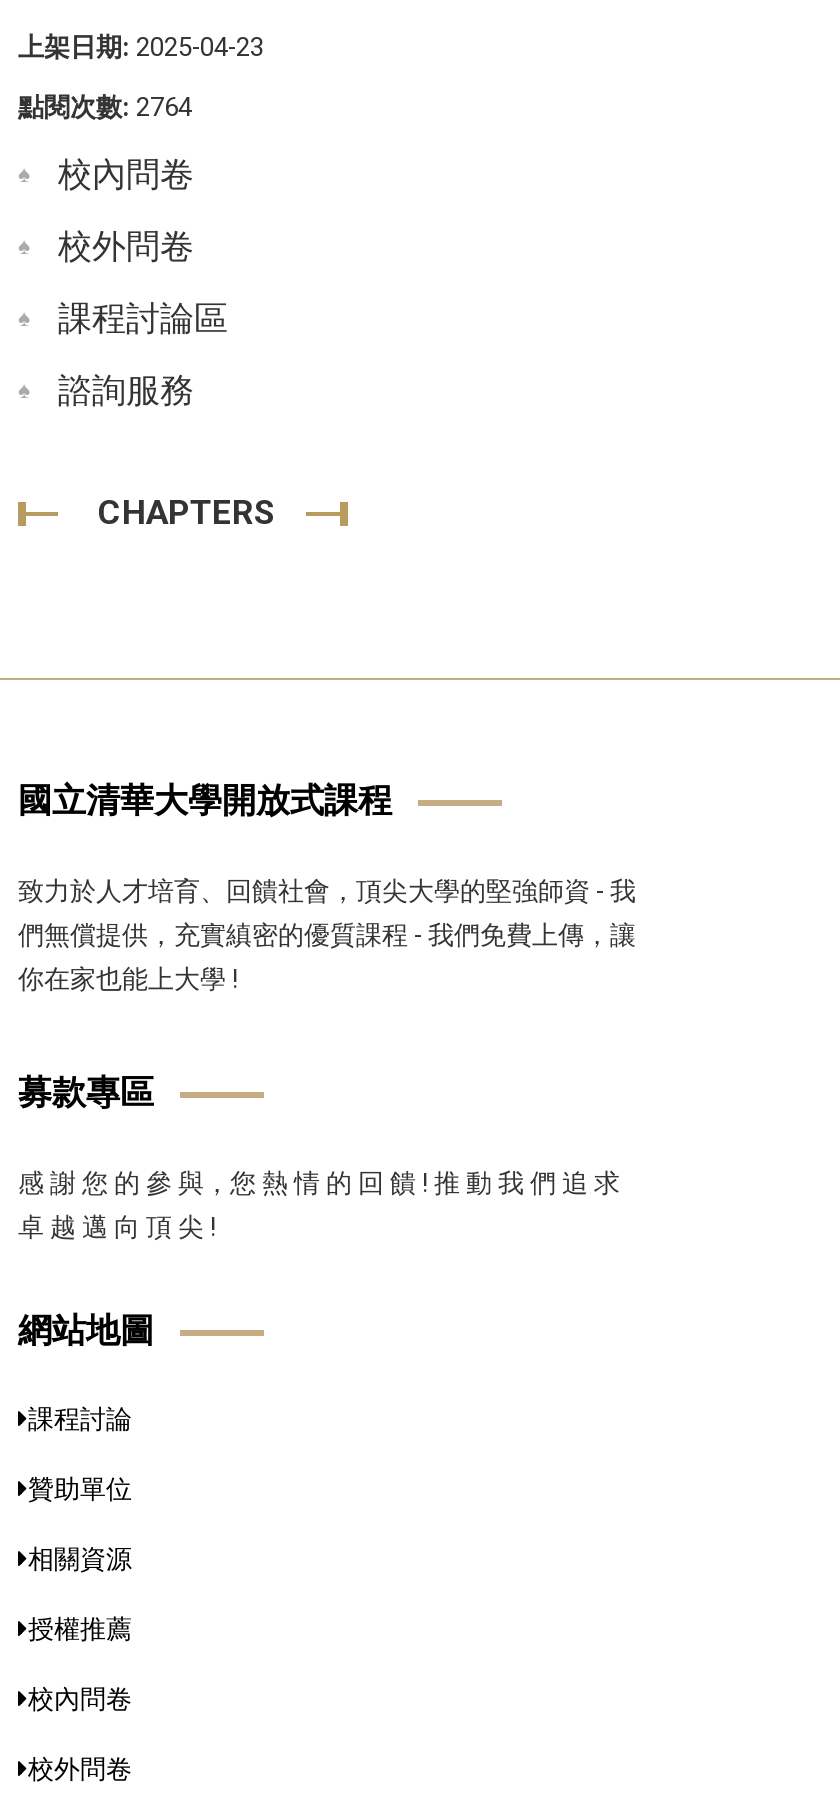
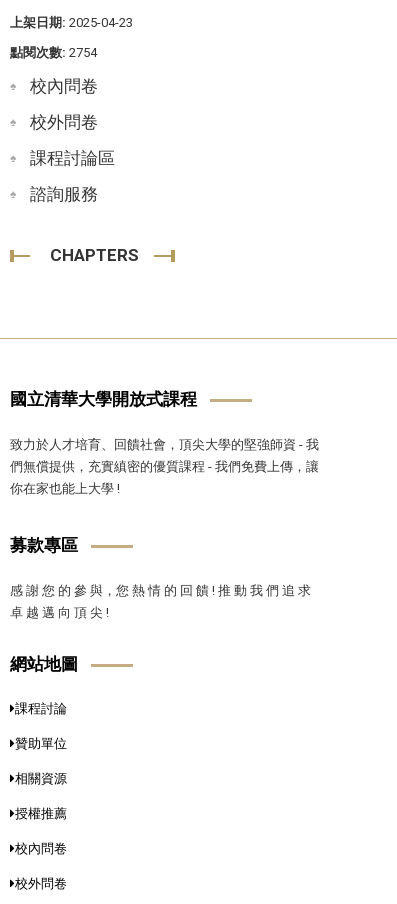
[18,91,192,121] 點閱次數: 2764 -> [10,44,97,59] 點閱次數: 2754

